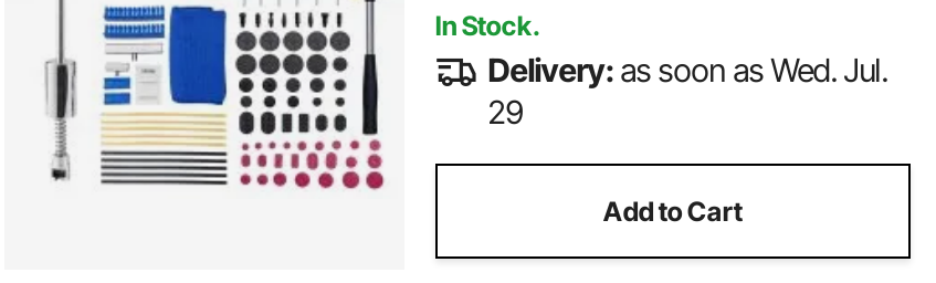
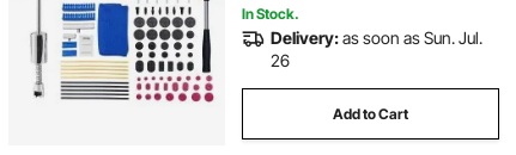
[488,51,888,88] Delivery: as soon as Wed. Jul. -> [270,27,482,48] Delivery: as soon as Sun. Jul.
[488,93,523,130] 29 -> [270,50,289,70] 26

